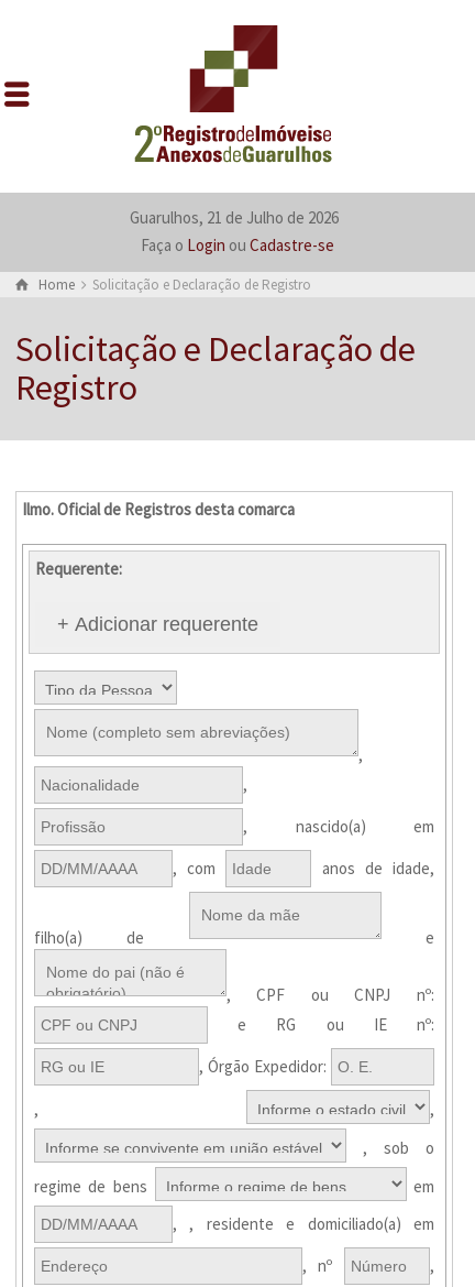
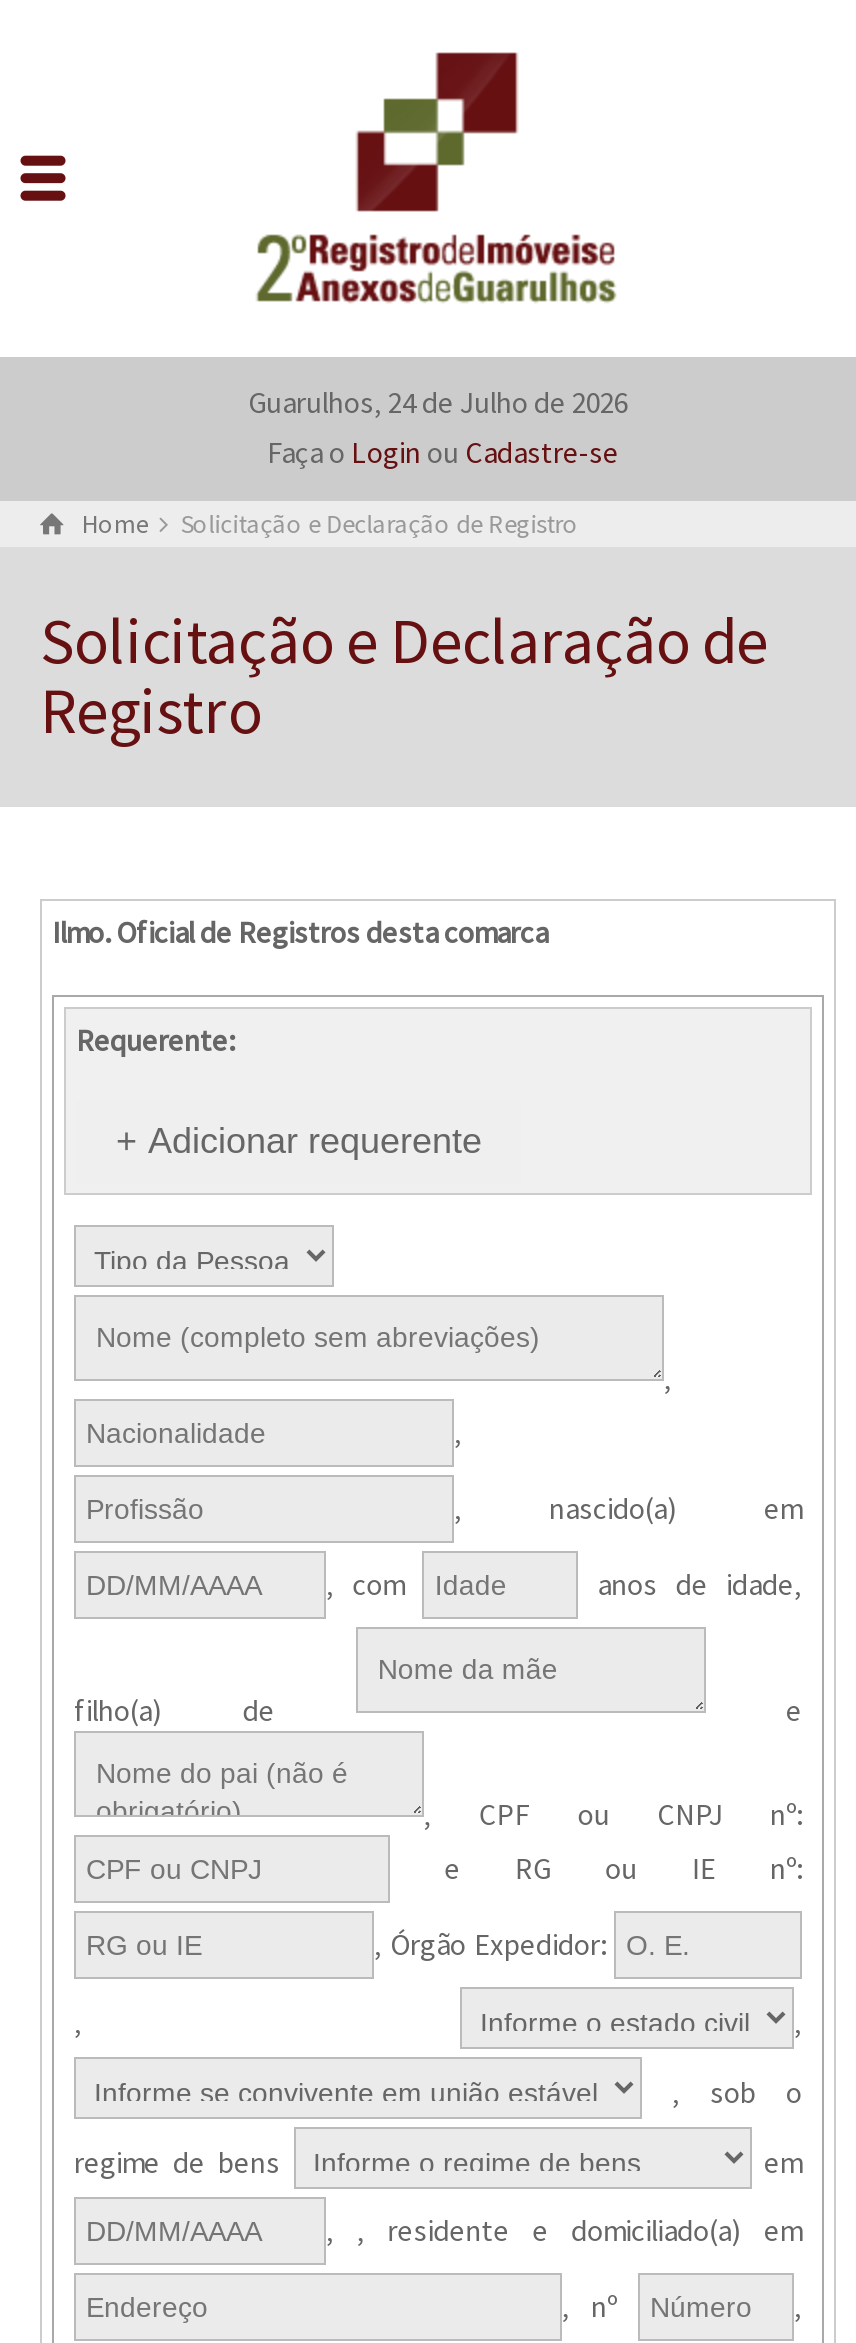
[130,207,339,228] Guarulhos, 21 de Julho de 2026 -> [248,383,628,421] Guarulhos, 24 de Julho de 2026

